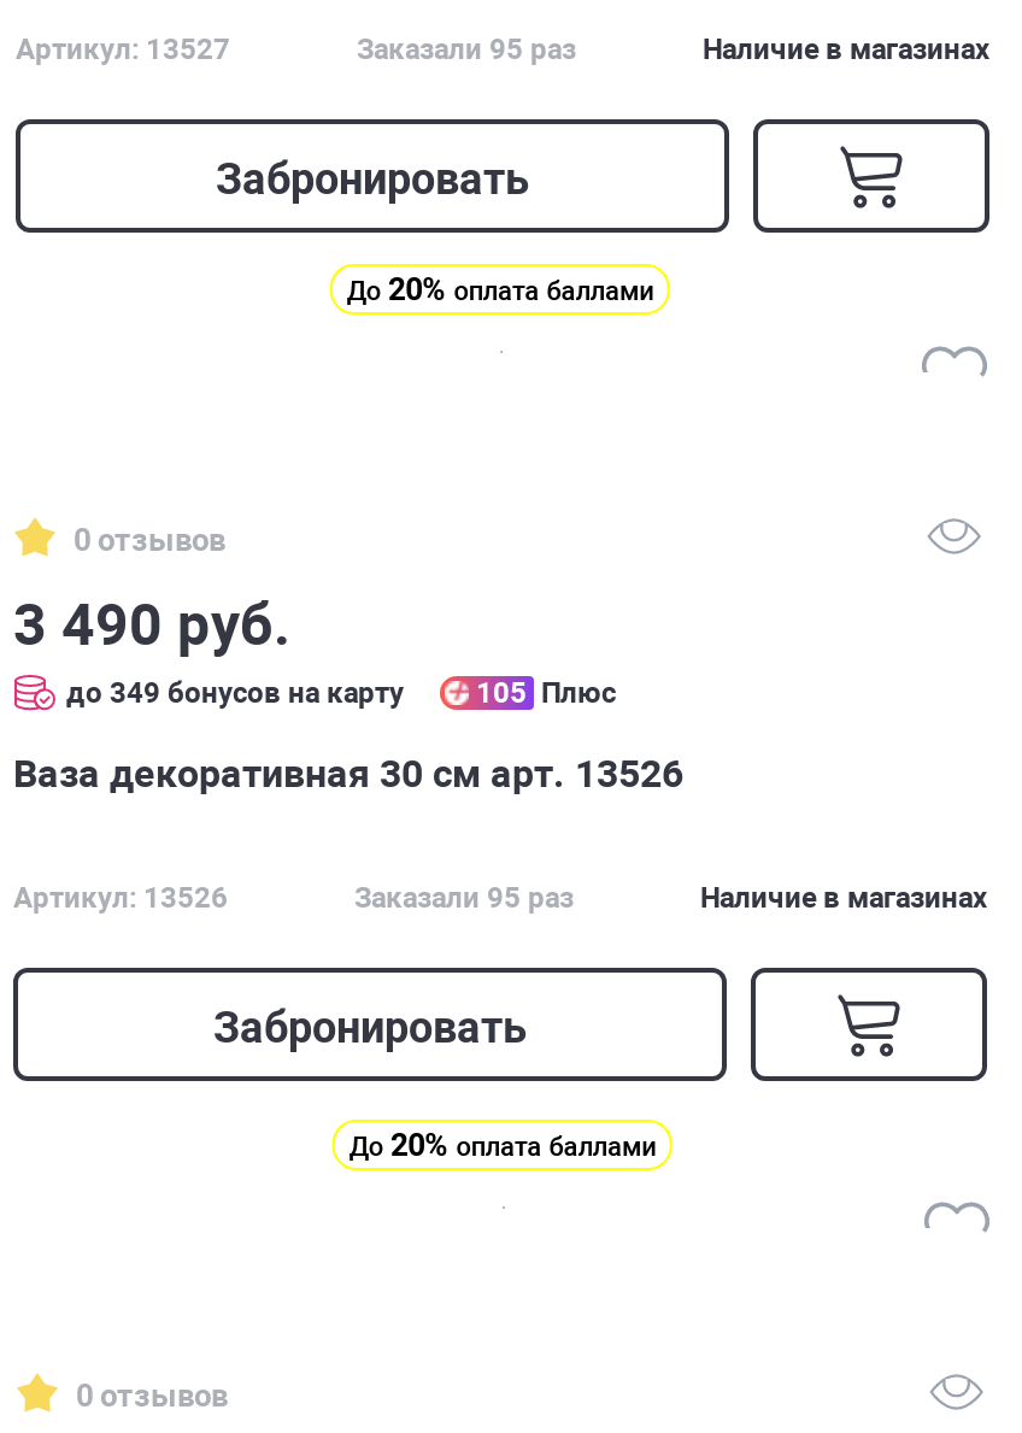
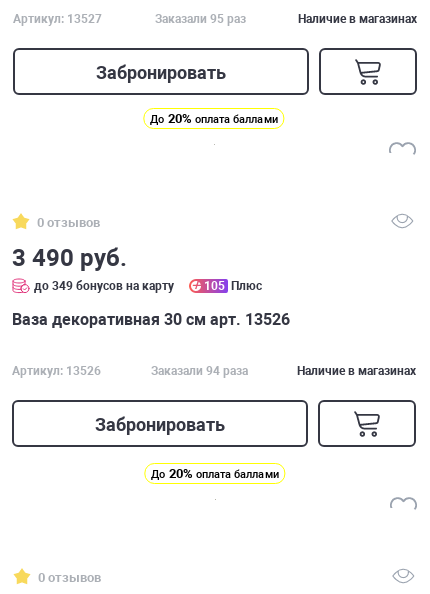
[354,881,574,915] Заказали 95 раз -> [150,364,247,378] Заказали 94 раза

